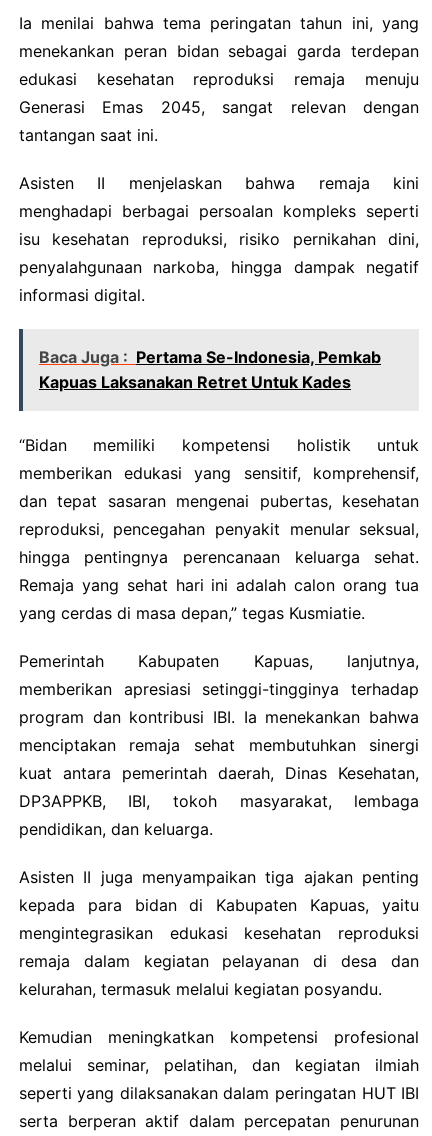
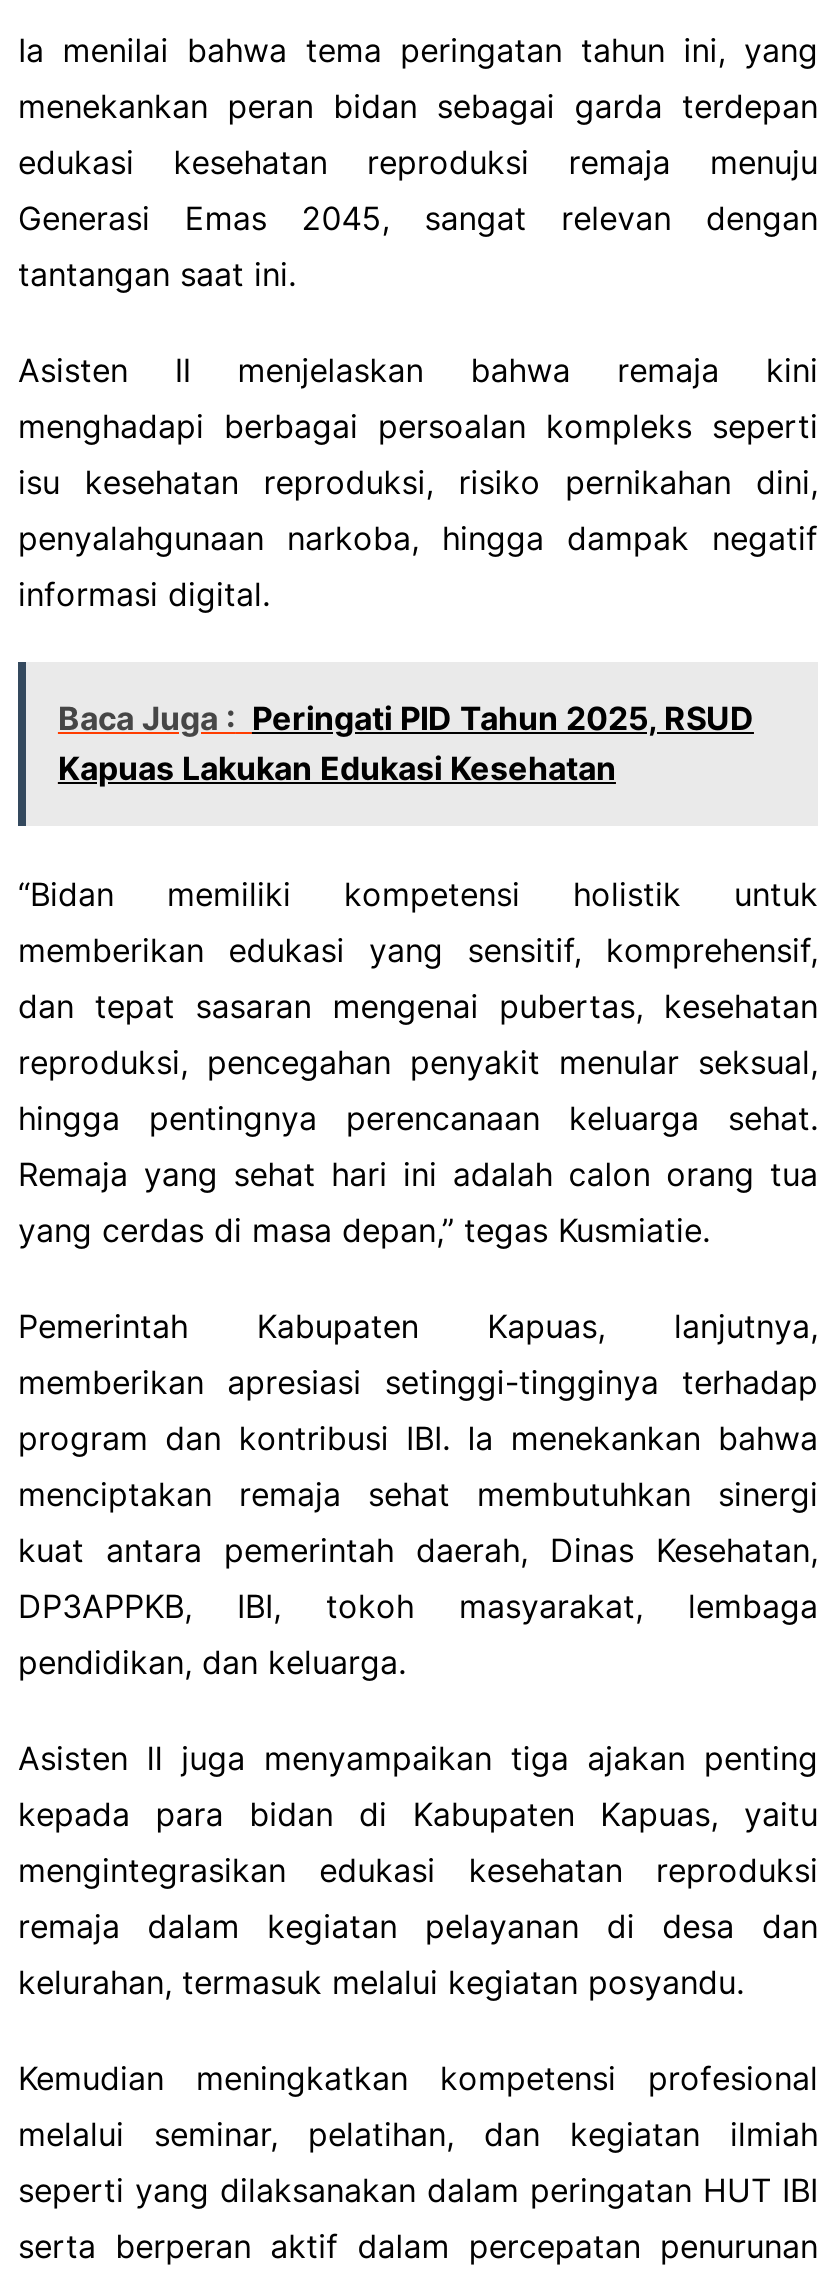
[39,347,381,392] Baca Juga : Pertama Se-Indonesia, Pemkab | Kapuas Laksanakan Retret Untuk Kades -> [58,699,754,789] Baca Juga : Peringati PID Tahun 2025, RSUD | Kapuas Lakukan Edukasi Kesehatan

